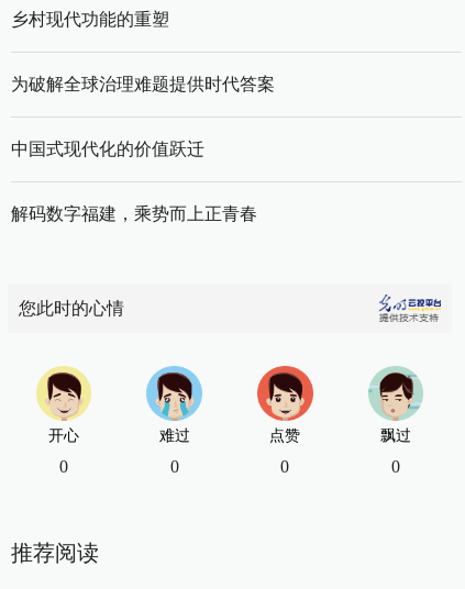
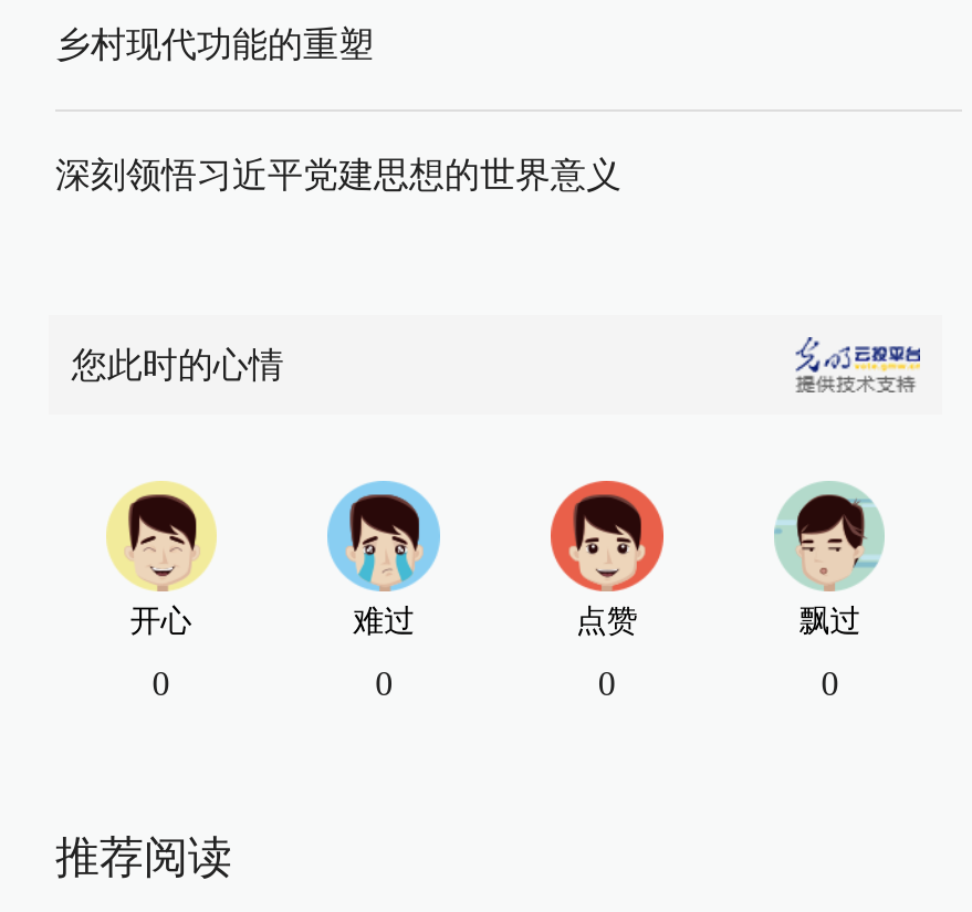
[11,75,275,223] 为破解全球治理难题提供时代答案 | 中国式现代化的价值跃迁 | 解码数字福建，乘势而上正青春 -> [55,156,621,193] 深刻领悟习近平党建思想的世界意义

